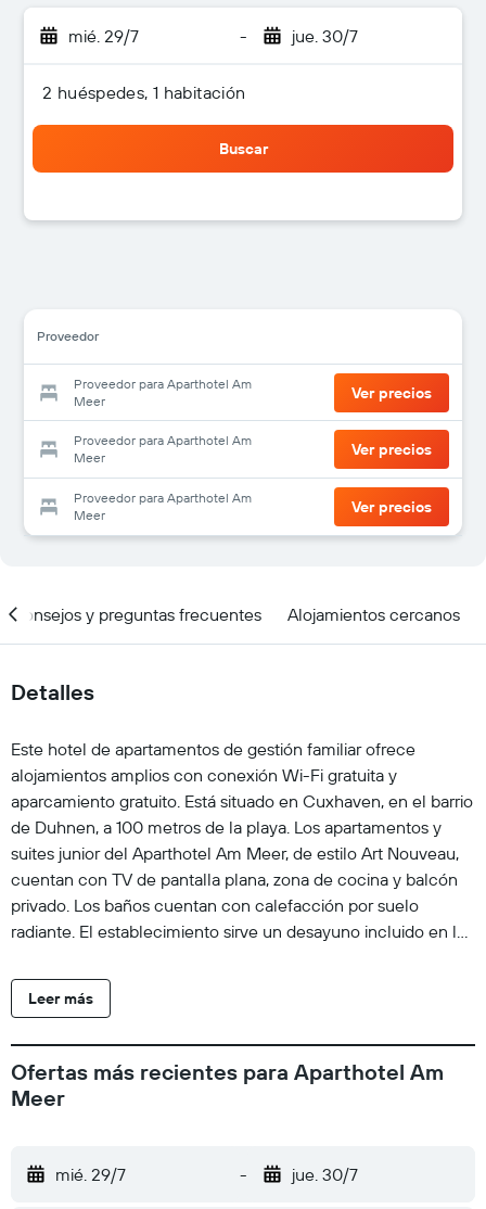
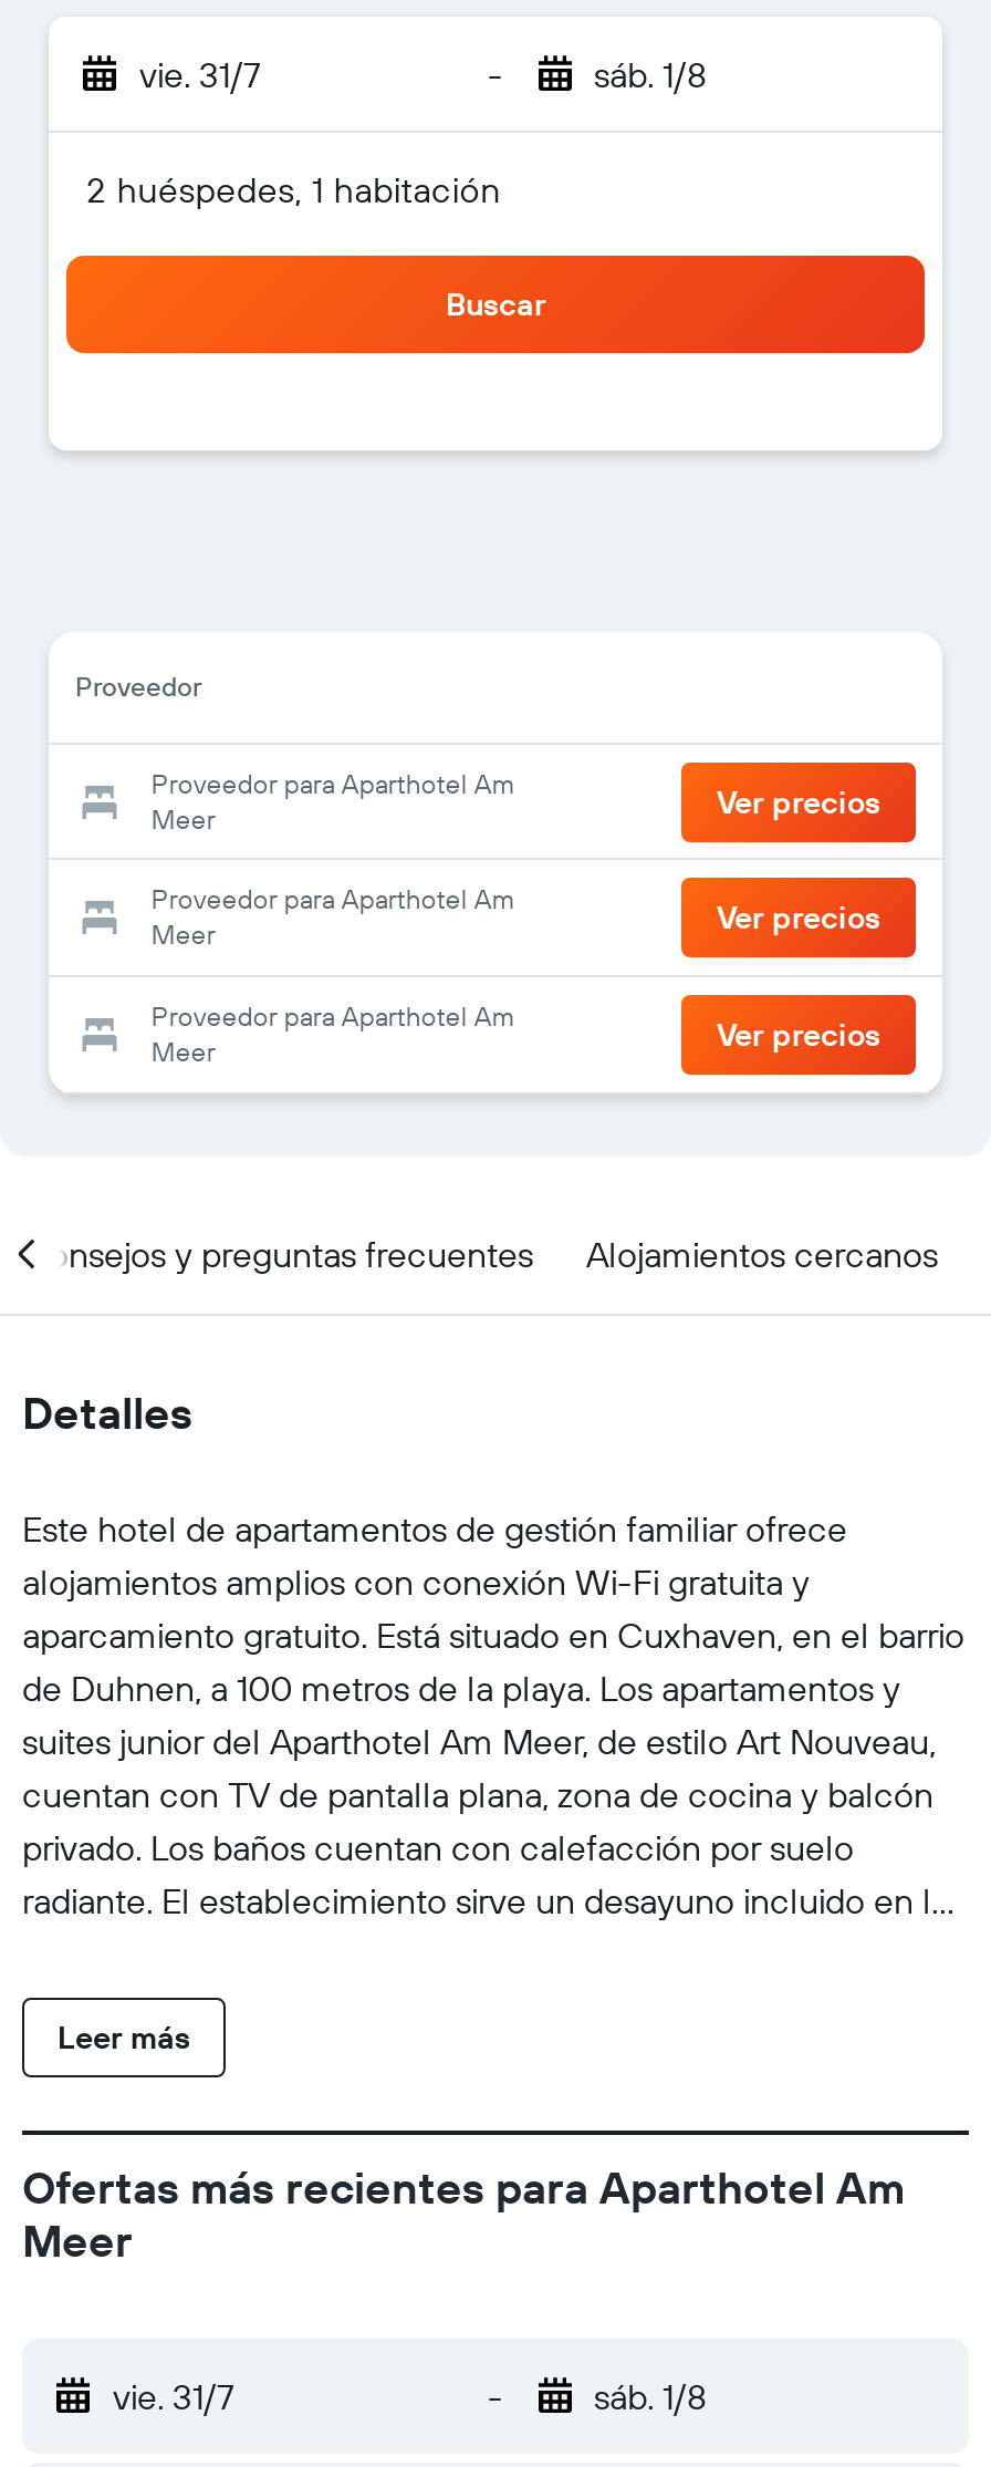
[68,25,139,47] mié. 29/7 -> [139,52,261,96] vie. 31/7
[291,25,357,47] jue. 30/7 -> [594,52,707,96] sáb. 1/8
[55,1163,126,1185] mié. 29/7 -> [113,2374,234,2418] vie. 31/7
[291,1163,357,1185] jue. 30/7 -> [594,2374,707,2418] sáb. 1/8

